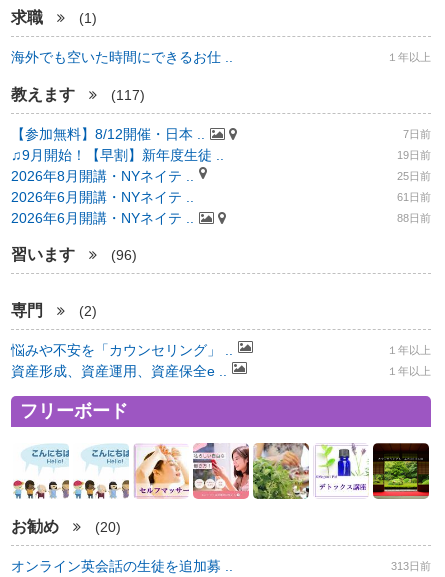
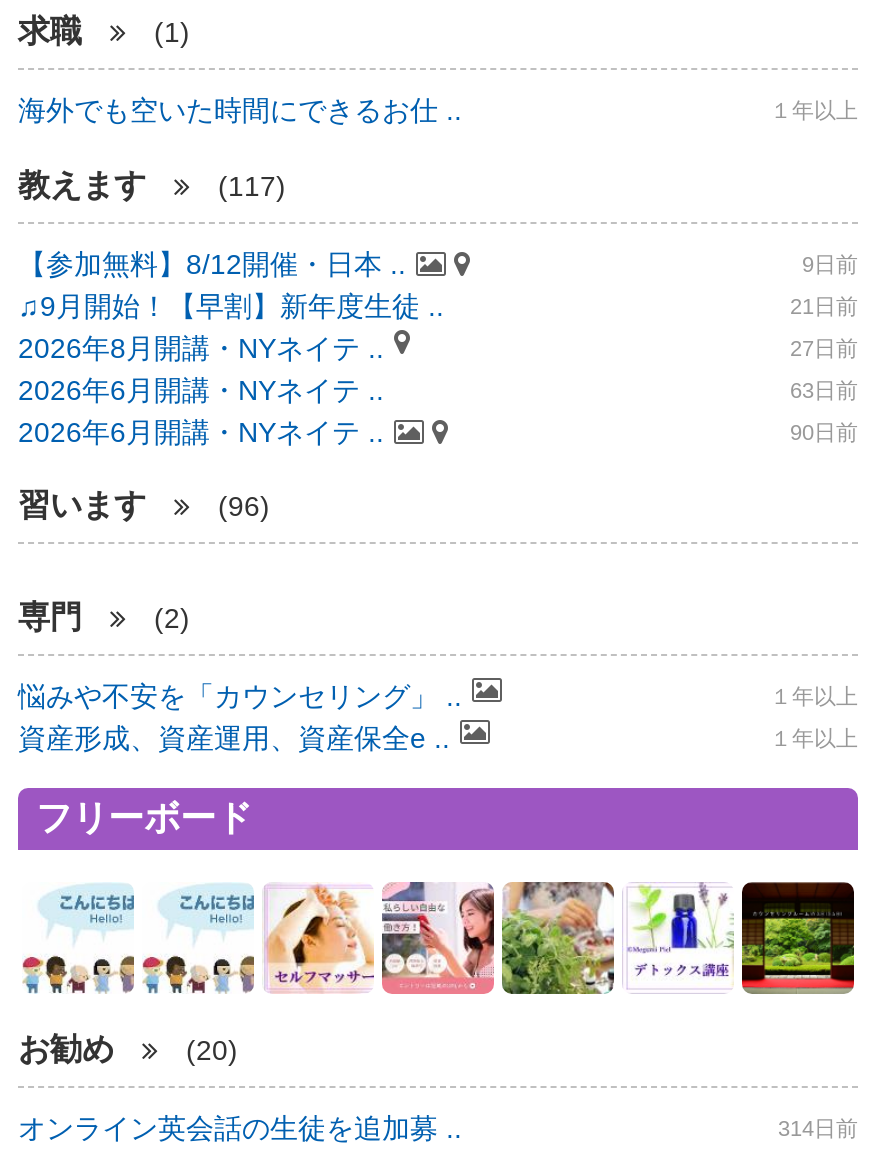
[403,128,431,140] 7日前 -> [802,252,858,276] 9日前
[397,149,431,161] 19日前 -> [790,294,858,318] 21日前
[397,170,431,182] 25日前 -> [790,336,858,360] 27日前
[397,191,431,203] 61日前 -> [790,378,858,402] 63日前
[397,212,431,224] 88日前 -> [790,420,858,444] 90日前
[391,560,431,572] 313日前 -> [778,1116,858,1140] 314日前

